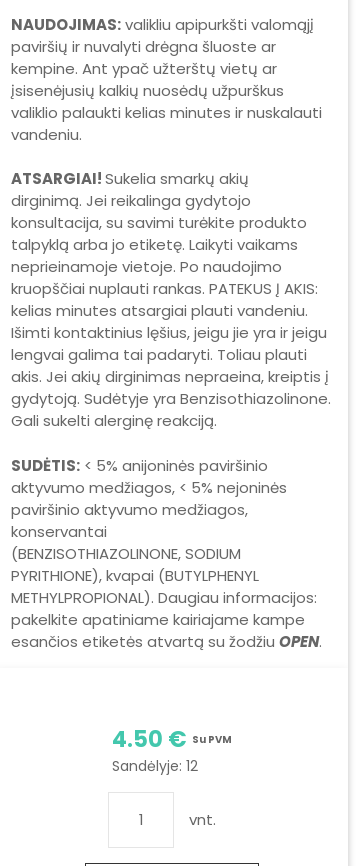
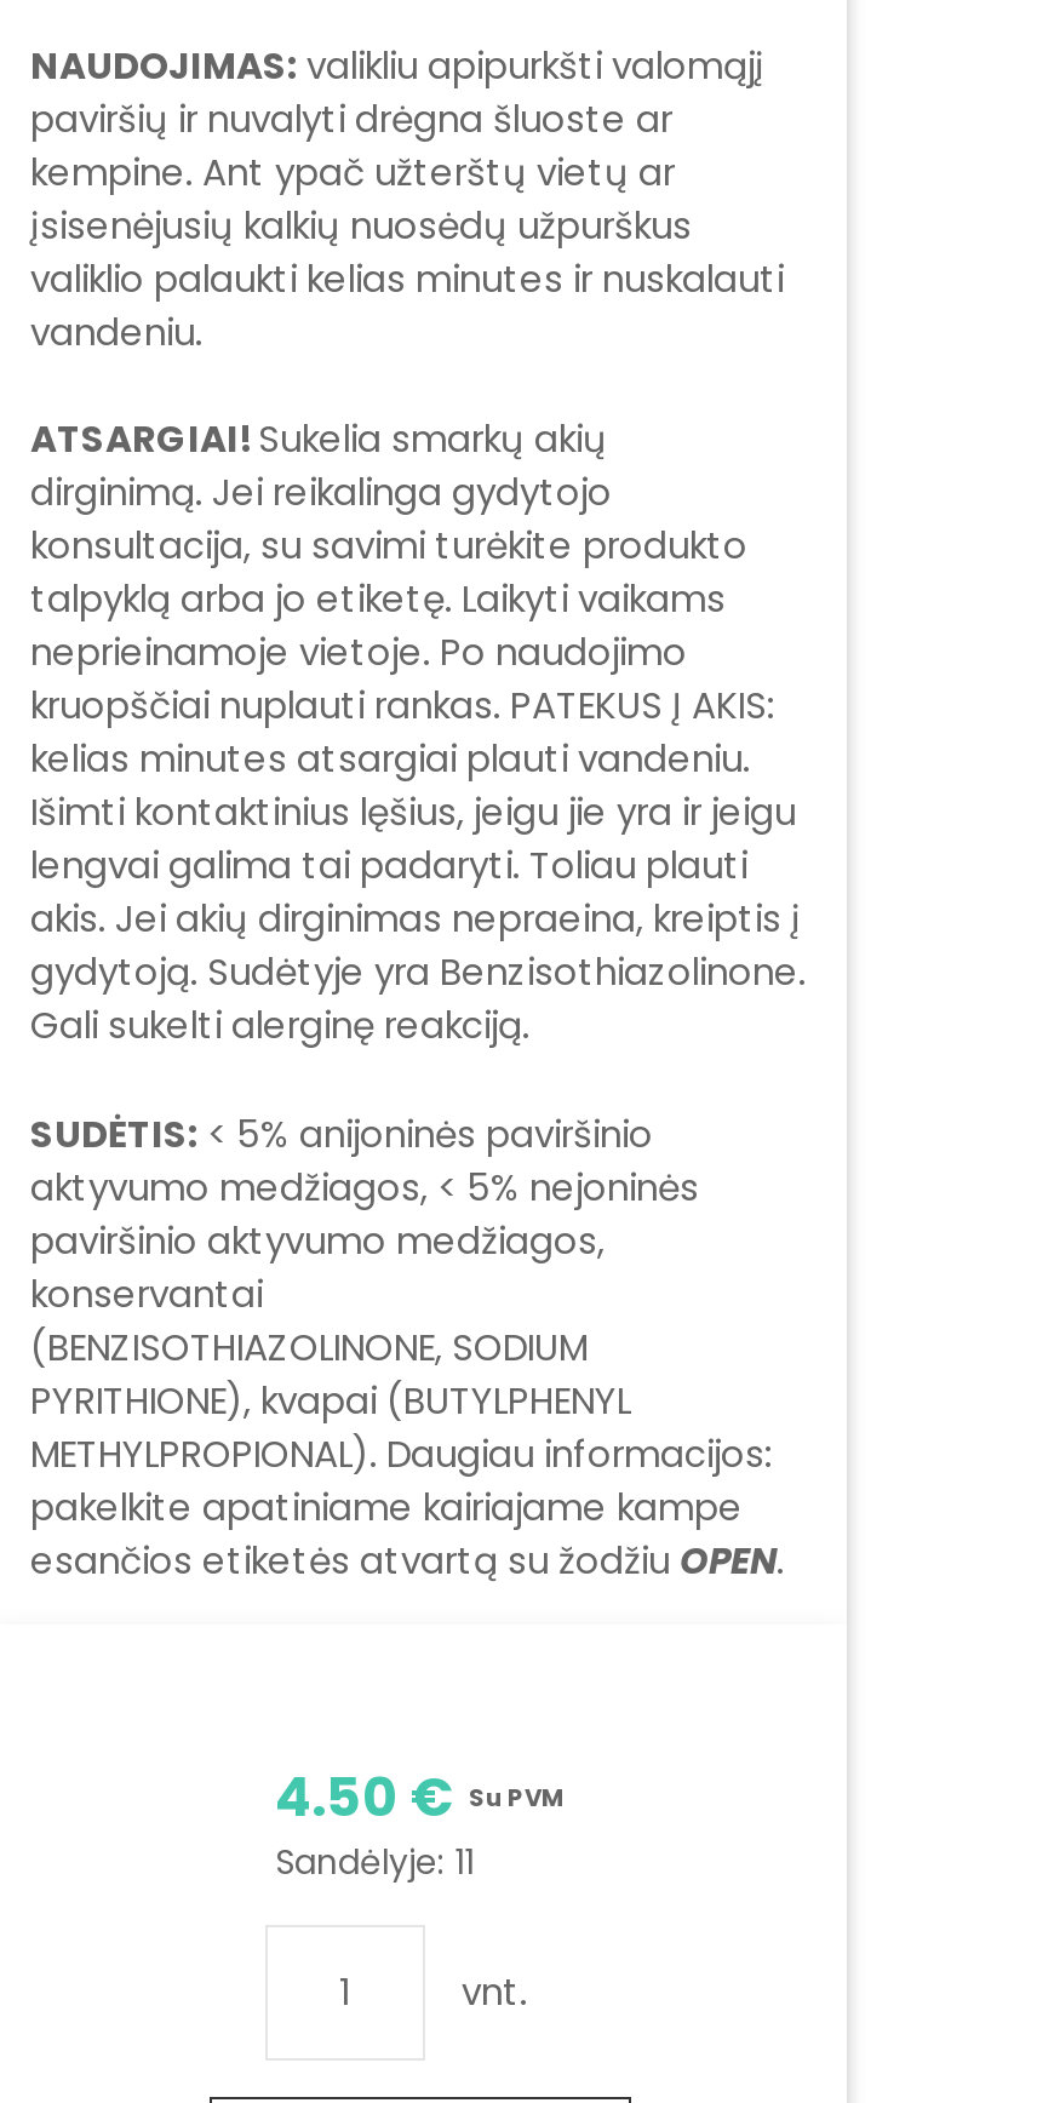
[112,755,198,775] Sandėlyje: 12 -> [275,1836,474,1885] Sandėlyje: 11

